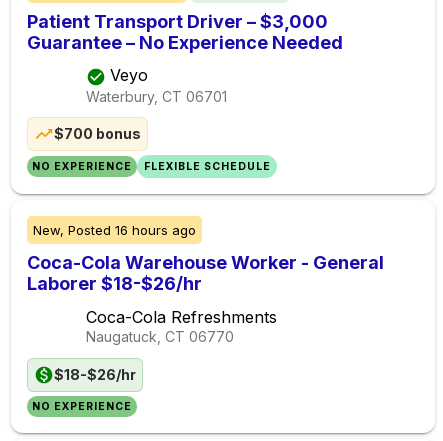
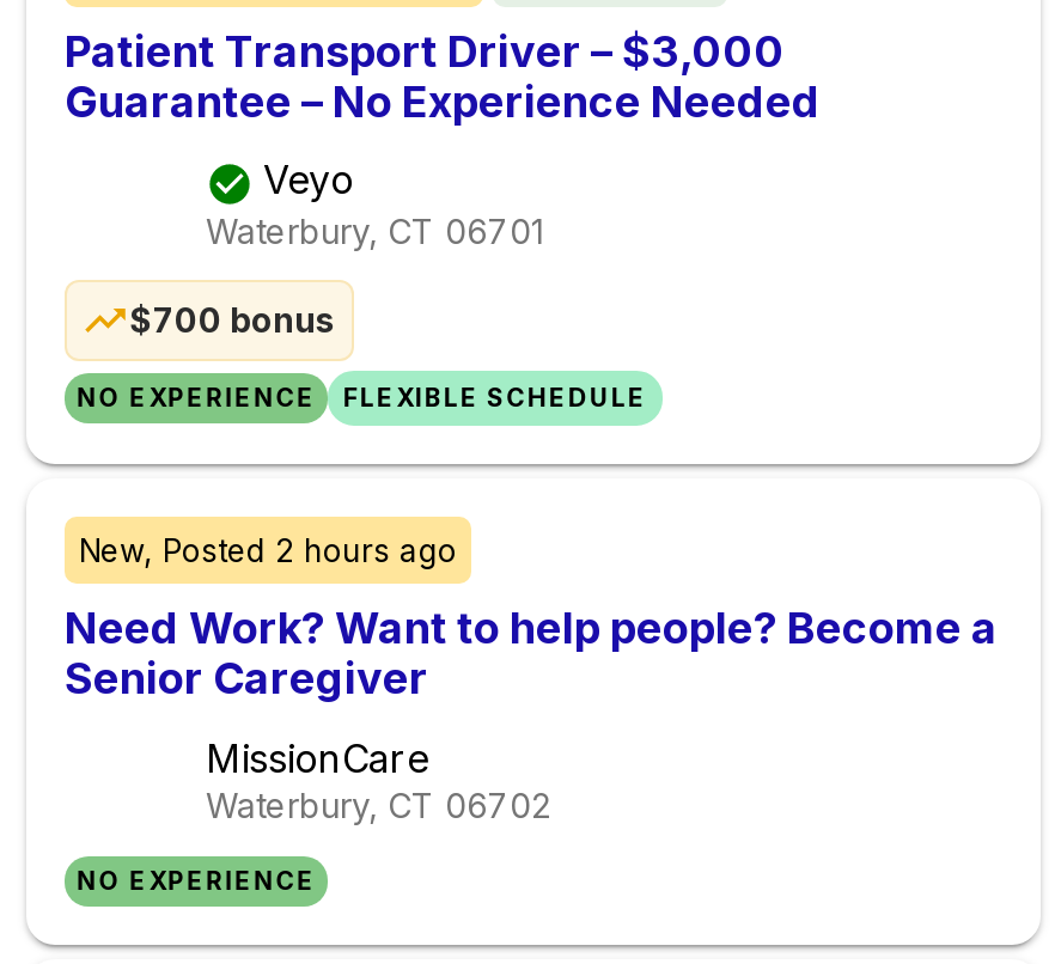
[27,222,384,383] New, Posted 16 hours ago | Coca-Cola Warehouse Worker - General | Laborer $18-$26/hr | Coca-Cola Refreshments | Naugatuck, CT 06770 | $18-$26/hr -> [65,531,998,825] New, Posted 2 hours ago | Need Work? Want to help people? Become a | Senior Caregiver | MissionCare | Waterbury, CT 06702

